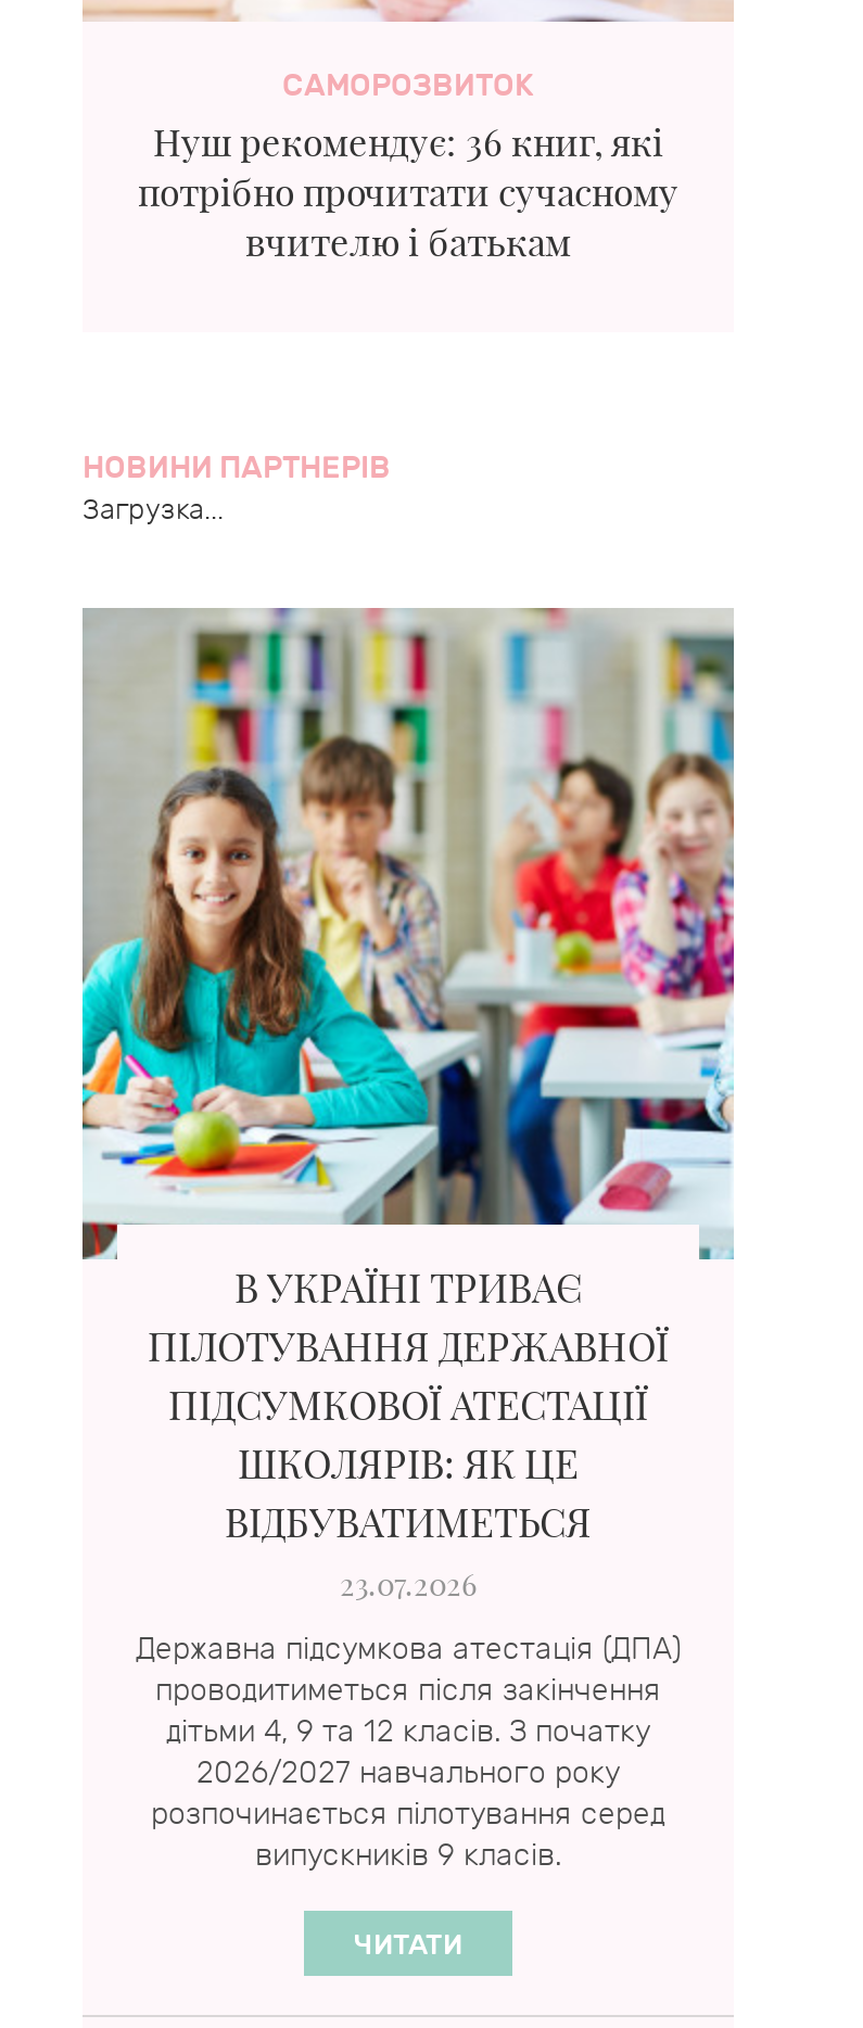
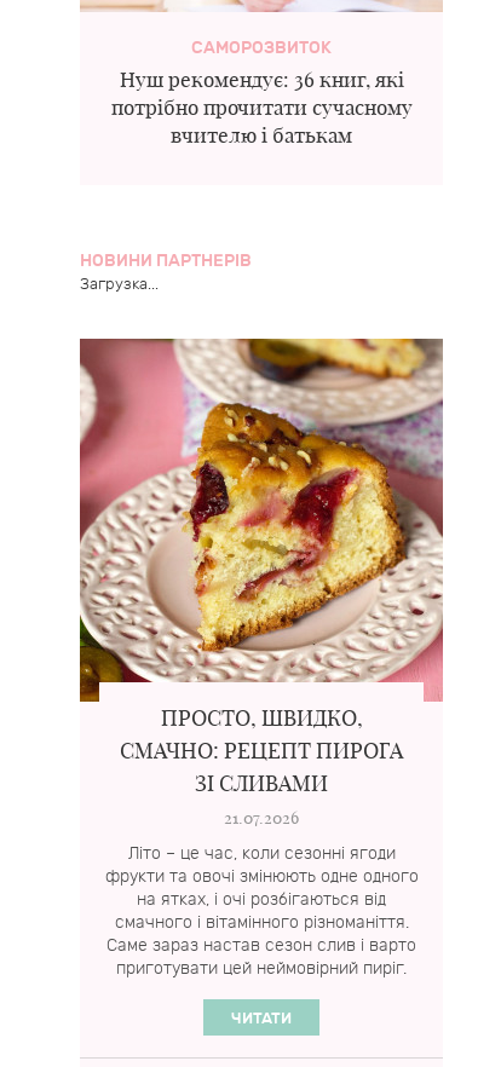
[80,608,734,1605] [image] | В УКРАЇНІ ТРИВАЄ | ПІЛОТУВАННЯ ДЕРЖАВНОЇ | ПІДСУМКОВОЇ АТЕСТАЦІЇ | ШКОЛЯРІВ: ЯК ЦЕ | ВІДБУВАТИМЕТЬСЯ | 23.07.2026 -> [79,338,444,829] [image] | ПРОСТО, ШВИДКО, | СМАЧНО: РЕЦЕПТ ПИРОГА | ЗІ СЛИВАМИ | 21.07.2026
[136,1631,681,1874] Державна підсумкова атестація (ДПА) | проводитиметься після закінчення | дітьми 4, 9 та 12 класів. З початку | 2026/2027 навчального року | розпочинається пілотування серед | випускників 9 класів. -> [105,843,418,979] Літо – це час, коли сезонні ягоди | фрукти та овочі змінюють одне одного | на ятках, і очі розбігаються від | смачного і вітамінного різноманіття. | Саме зараз настав сезон слив і варто | приготувати цей неймовірний пиріг.

